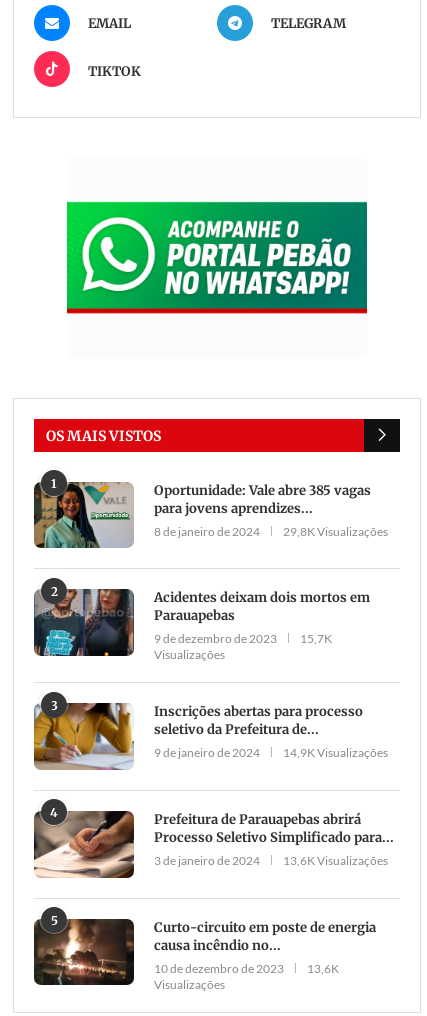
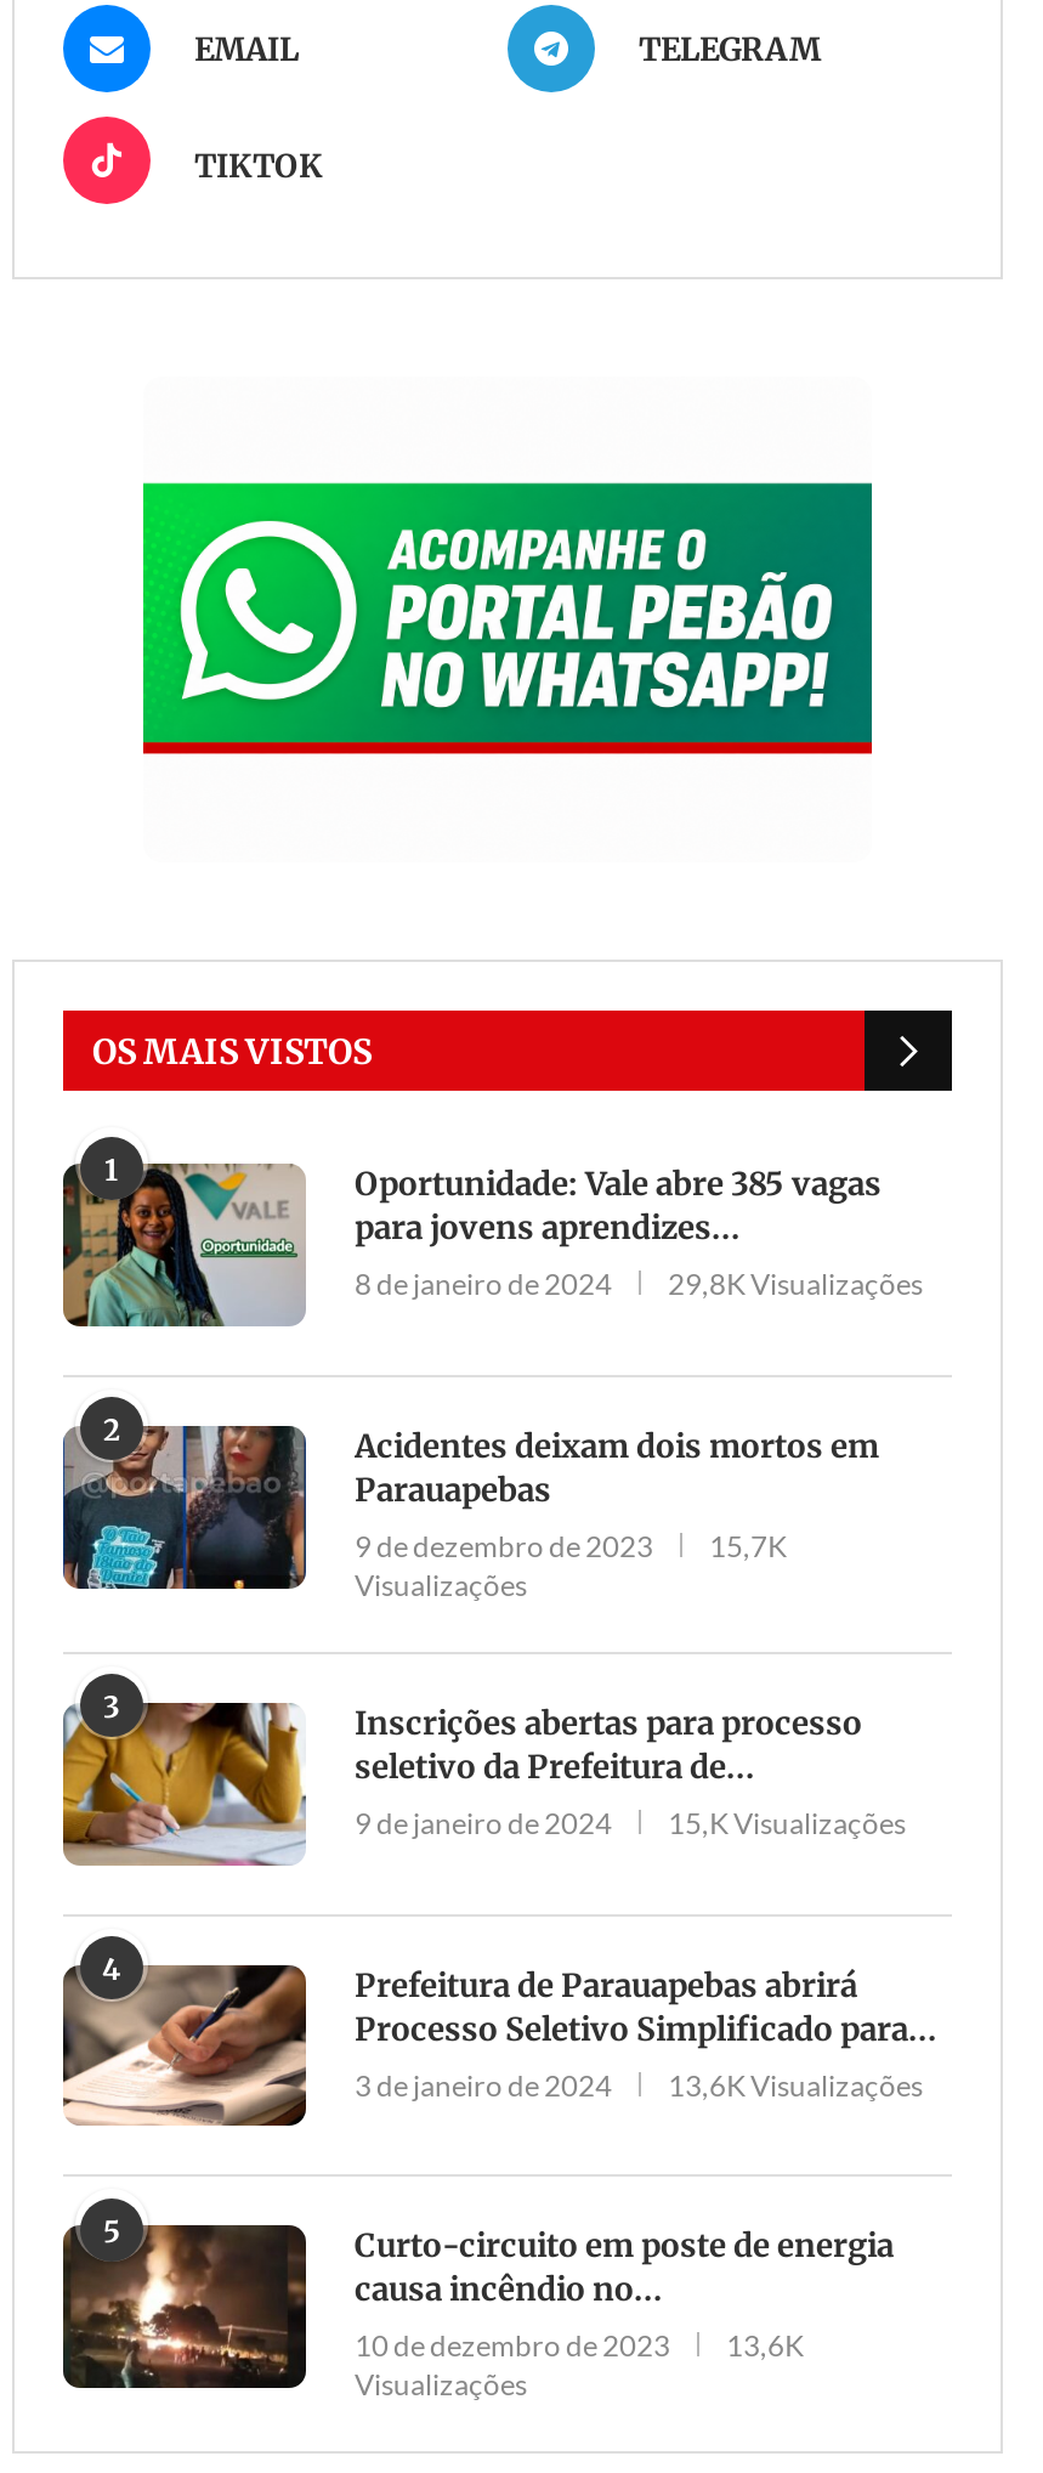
[283,745,388,760] 14,9K Visualizações -> [668,1804,906,1841] 15,K Visualizações

